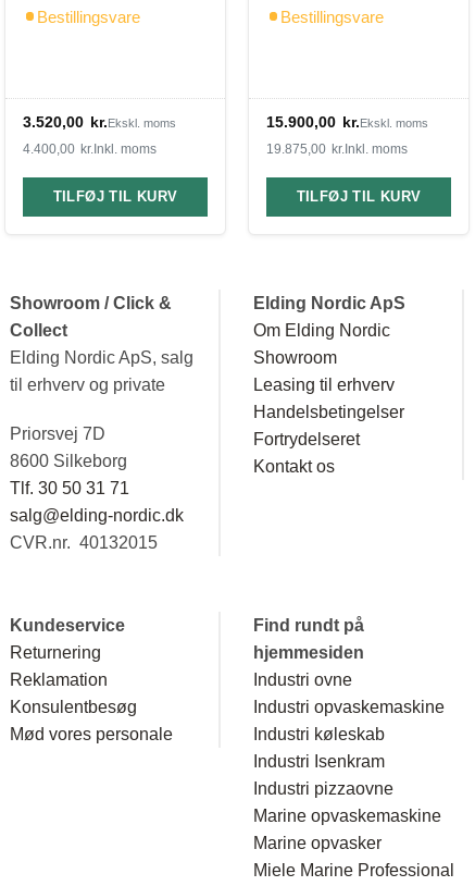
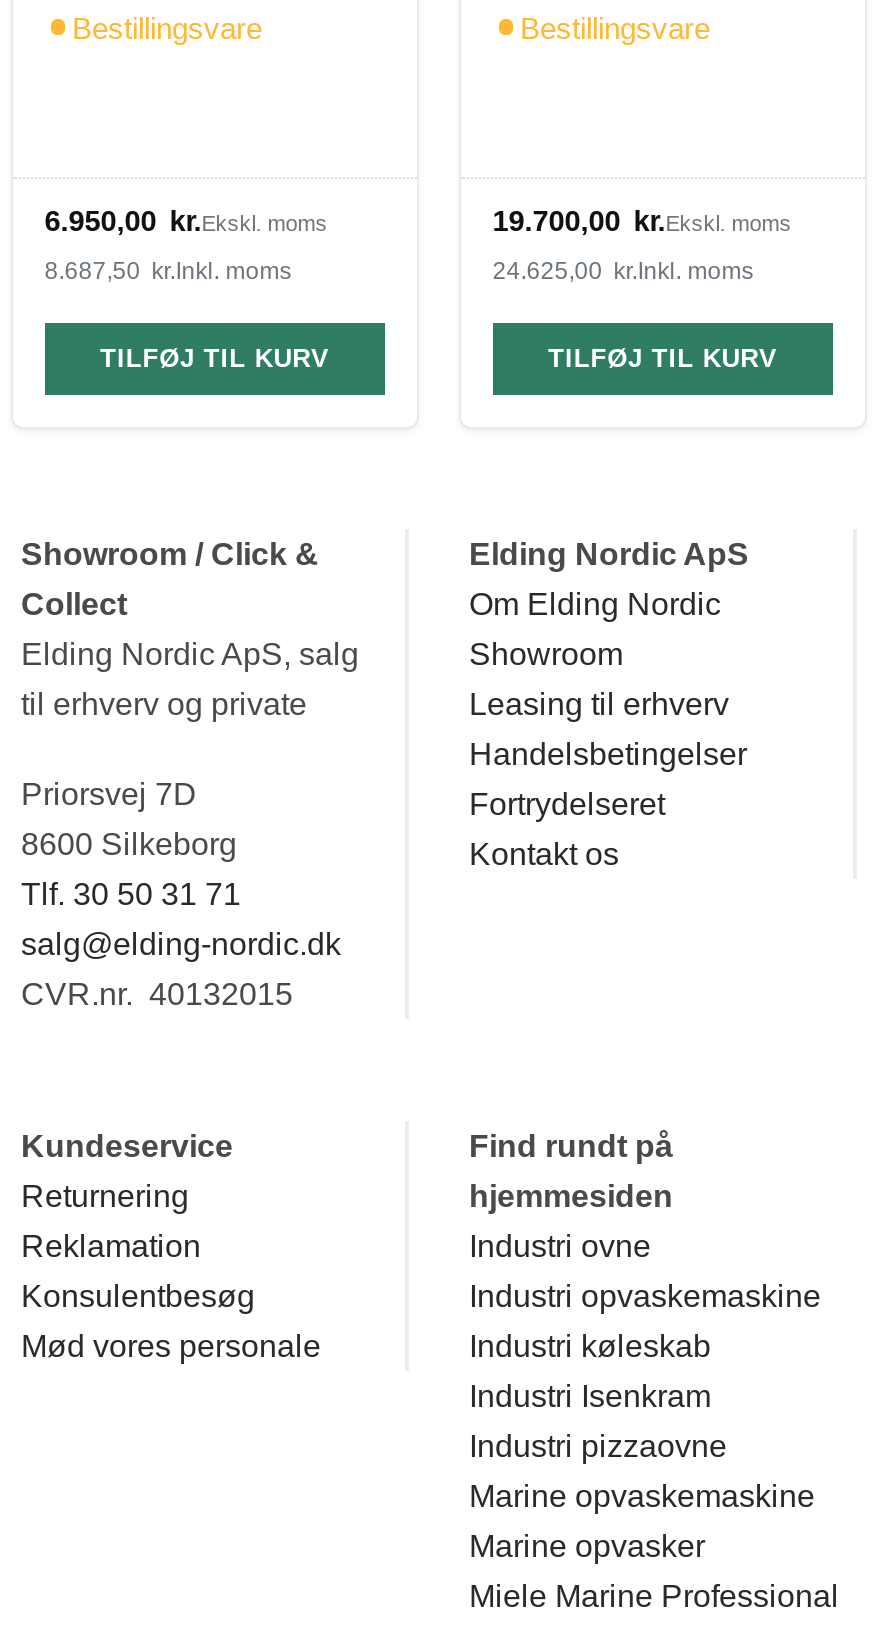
[23,113,176,131] 3.520,00 kr.Ekskl. moms -> [45,205,327,237] 6.950,00 kr.Ekskl. moms
[266,113,428,131] 15.900,00 kr.Ekskl. moms -> [493,205,791,237] 19.700,00 kr.Ekskl. moms
[23,141,157,157] 4.400,00 kr.Inkl. moms -> [45,257,291,285] 8.687,50 kr.Inkl. moms
[266,141,408,157] 19.875,00 kr.Inkl. moms -> [493,257,753,285] 24.625,00 kr.Inkl. moms

